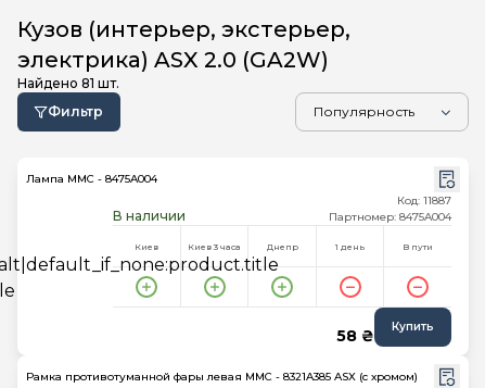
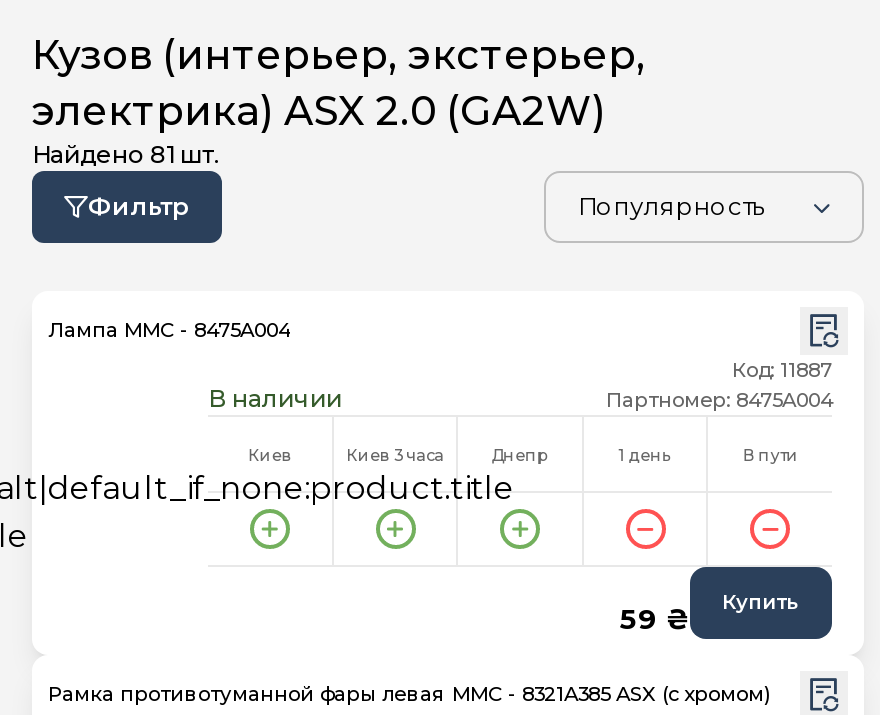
[336,320,434,346] 58 ₴ Купить -> [620,589,800,637] 59 ₴ Купить

